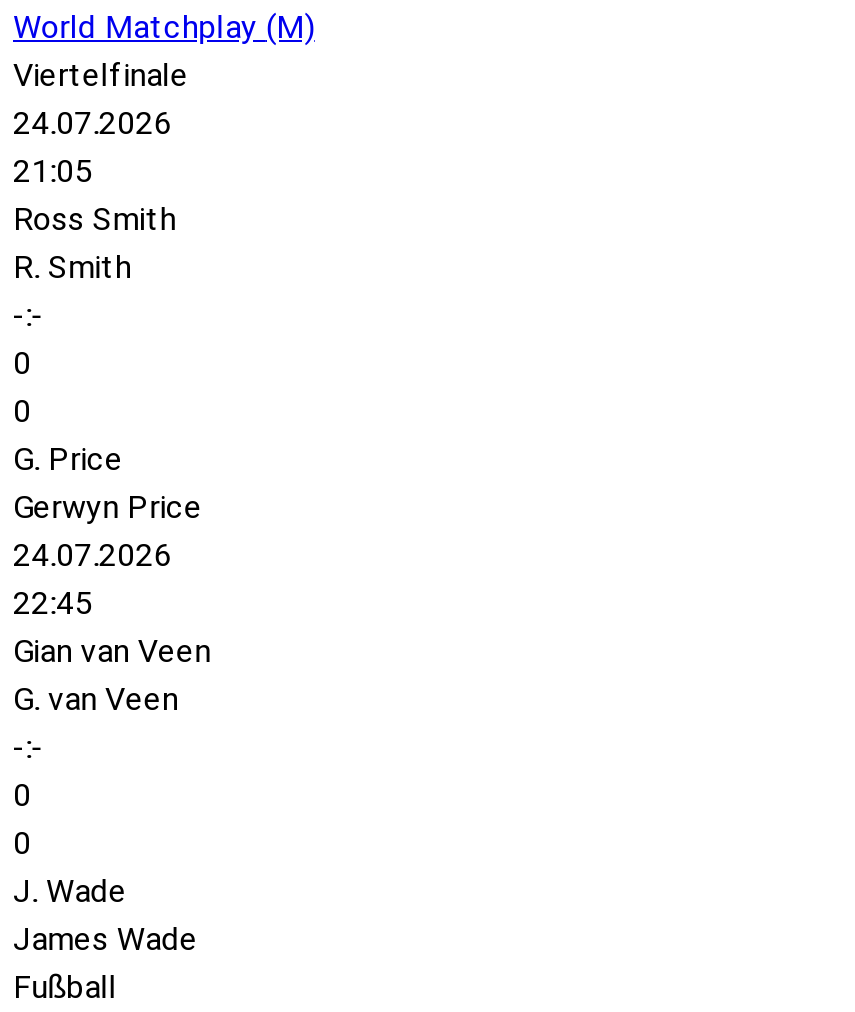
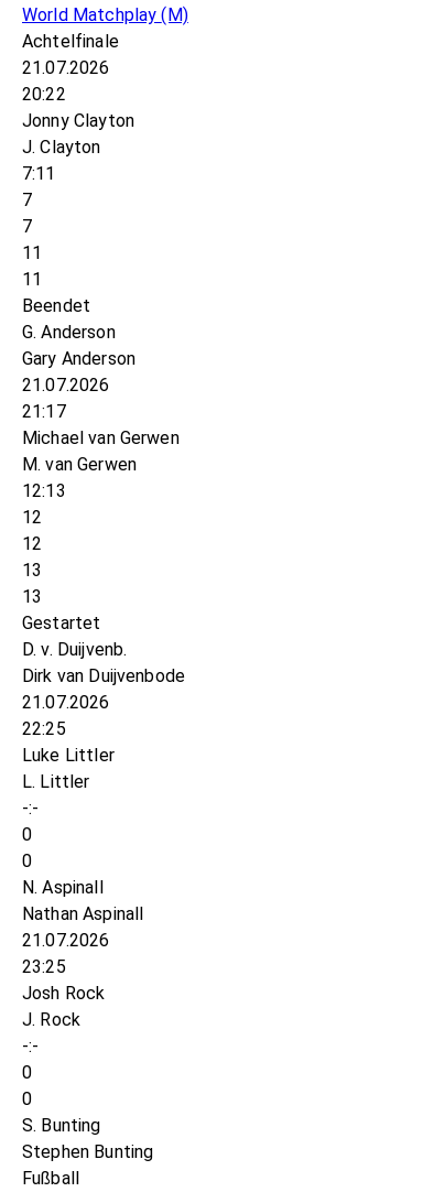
[13,56,189,286] Viertelfinale | 24.07.2026 | 21:05 | Ross Smith | R. Smith -> [22,31,185,792] Achtelfinale | 21.07.2026 | 20:22 | Jonny Clayton | J. Clayton | 7:11 | 7 | 7 | 11 | 11 | Beendet | G. Anderson | Gary Anderson | 21.07.2026 | 21:17 | Michael van Gerwen | M. van Gerwen | 12:13 | 12 | 12 | 13 | 13 | Gestartet | D. v. Duijvenb. | Dirk van Duijvenbode | 21.07.2026 | 22:25 | Luke Littler | L. Littler
[13,440,211,718] G. Price | Gerwyn Price | 24.07.2026 | 22:45 | Gian van Veen | G. van Veen -> [22,877,144,1030] N. Aspinall | Nathan Aspinall | 21.07.2026 | 23:25 | Josh Rock | J. Rock
[13,872,198,958] J. Wade | James Wade -> [22,1115,153,1162] S. Bunting | Stephen Bunting

